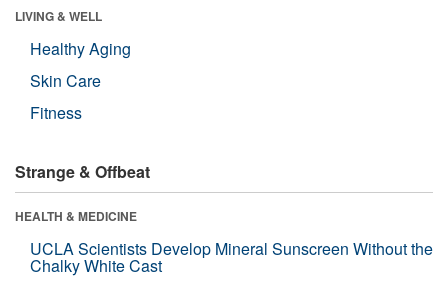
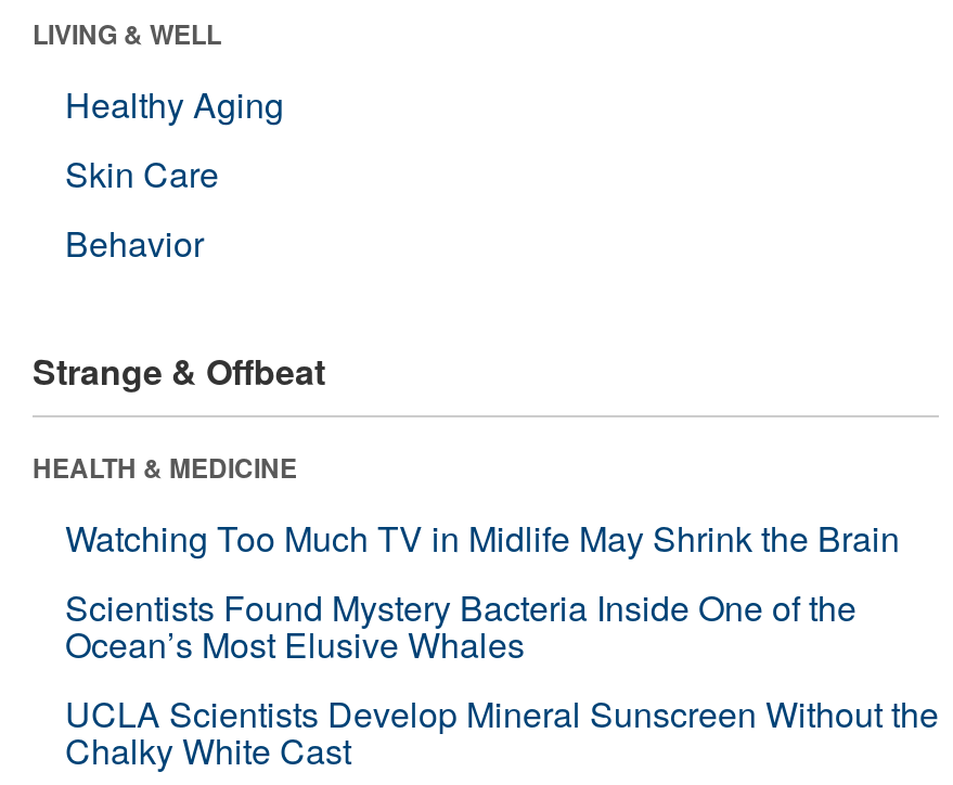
[30,101,82,124] Fitness -> [65,218,204,267] Behavior
none -> [65,512,900,669] Watching Too Much TV in Midlife May Shrink the Brain | Scientists Found Mystery Bacteria Inside One of the | Ocean’s Most Elusive Whales

